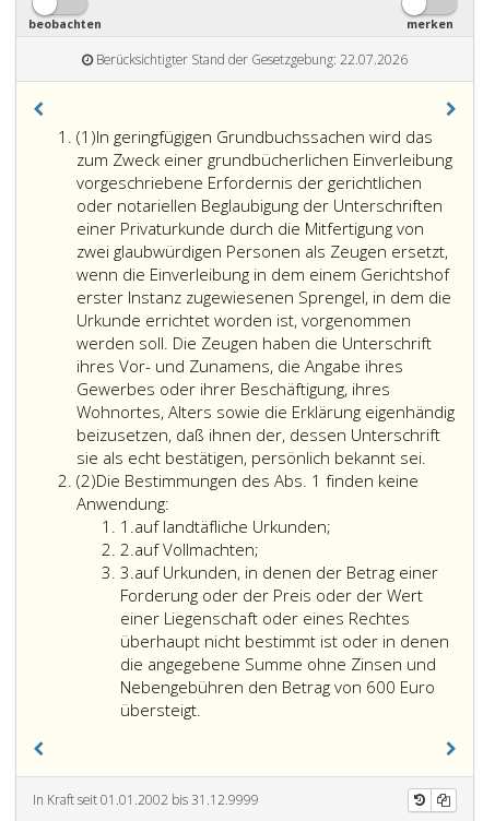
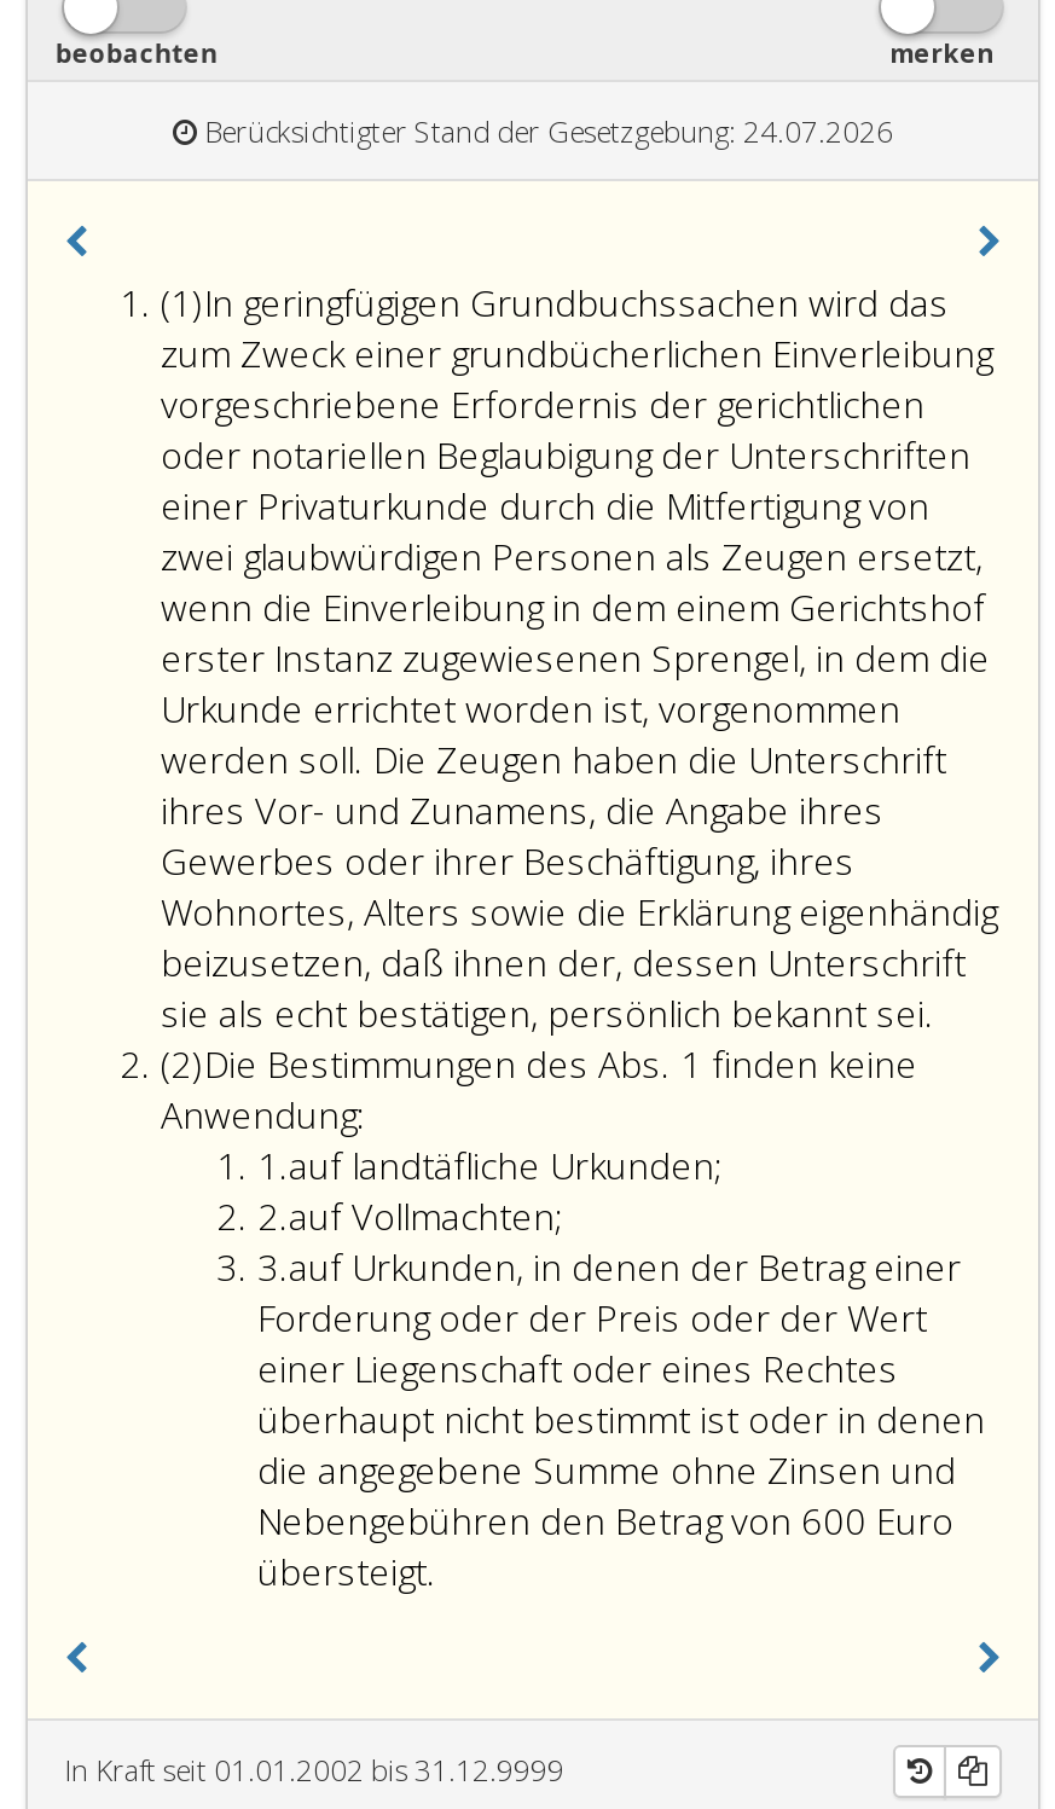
[93,50,408,68] Berücksichtigter Stand der Gesetzgebung: 22.07.2026 -> [197,111,893,150] Berücksichtigter Stand der Gesetzgebung: 24.07.2026

